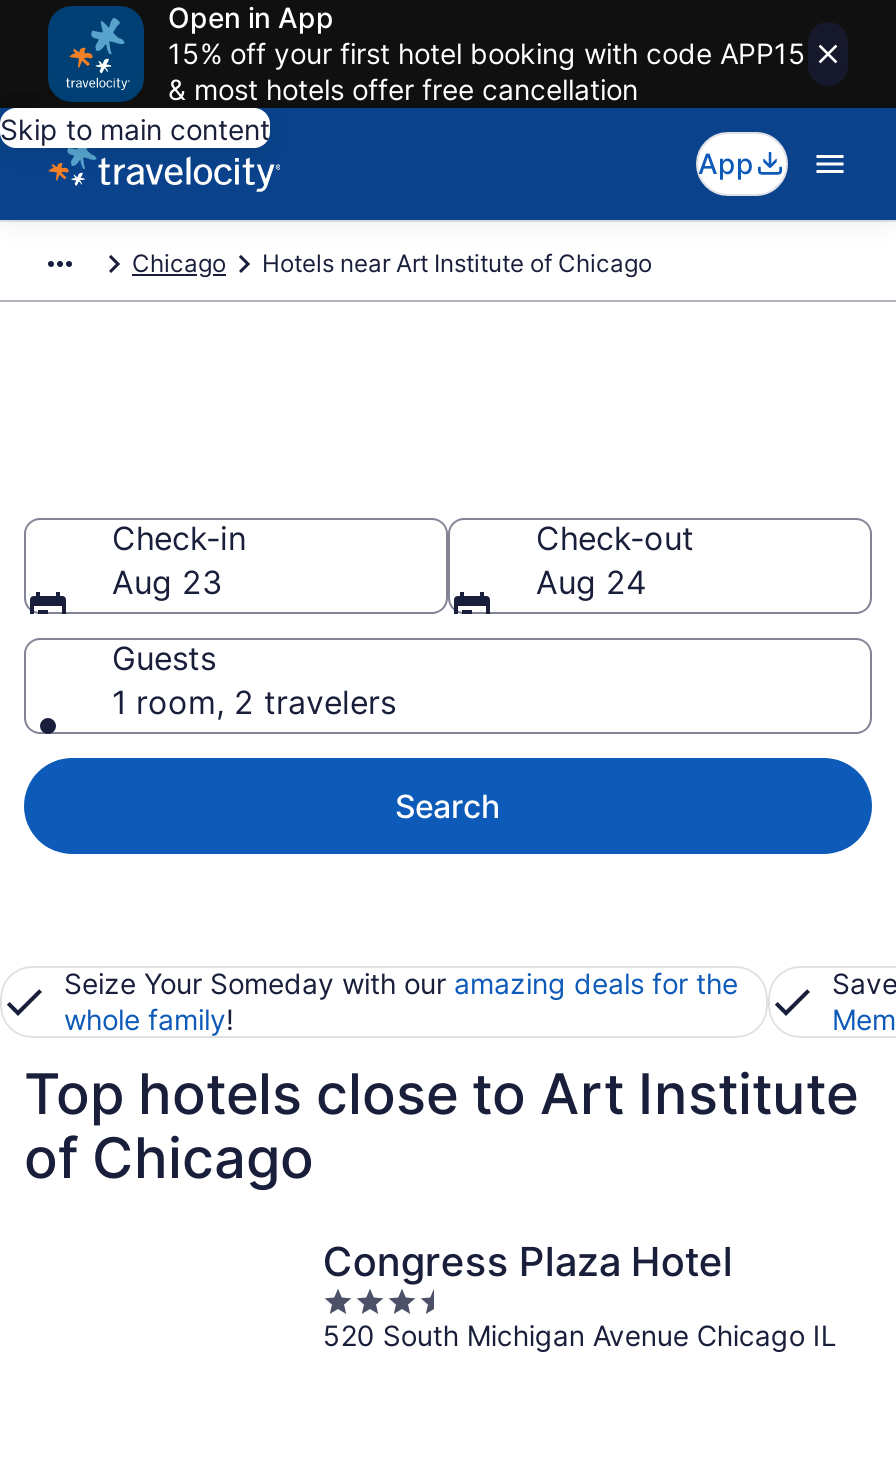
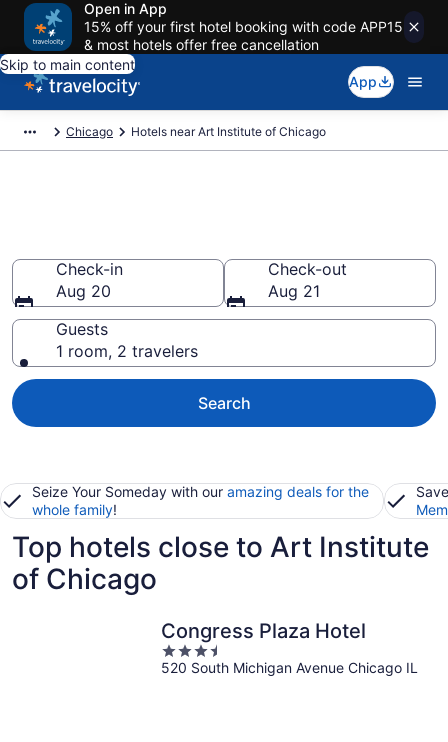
[112,562,222,602] Aug 23 -> [56,281,111,301] Aug 20
[536,562,646,602] Aug 24 -> [268,281,320,301] Aug 21

